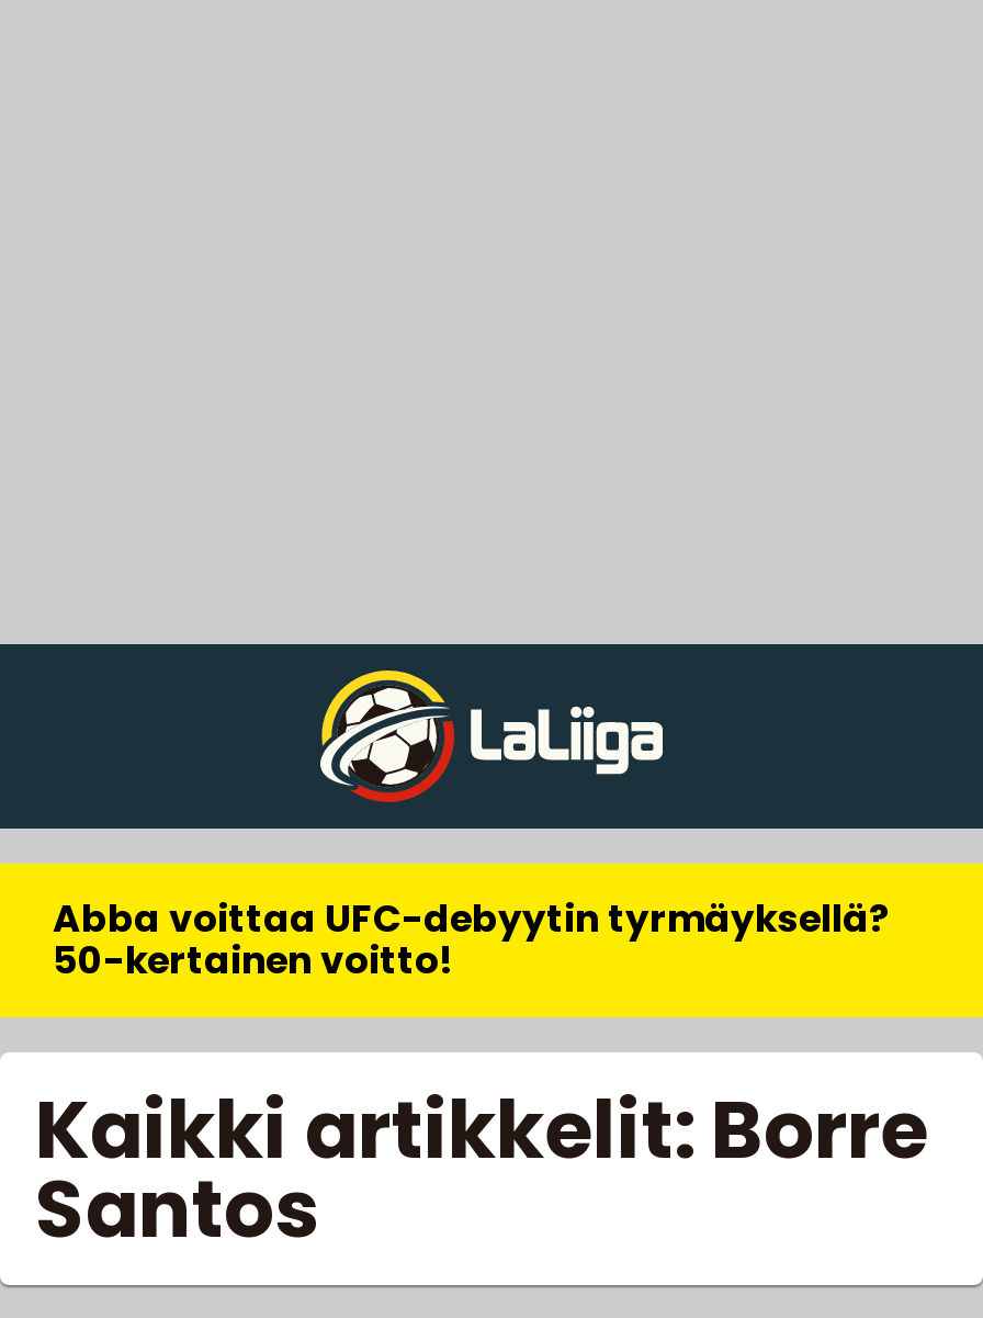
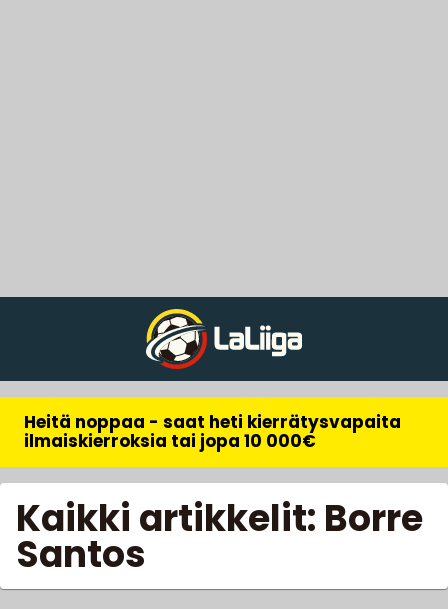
[53,892,891,987] Abba voittaa UFC-debyytin tyrmäyksellä? | 50-kertainen voitto! -> [24,410,401,453] Heitä noppaa - saat heti kierrätysvapaita | ilmaiskierroksia tai jopa 10 000€

